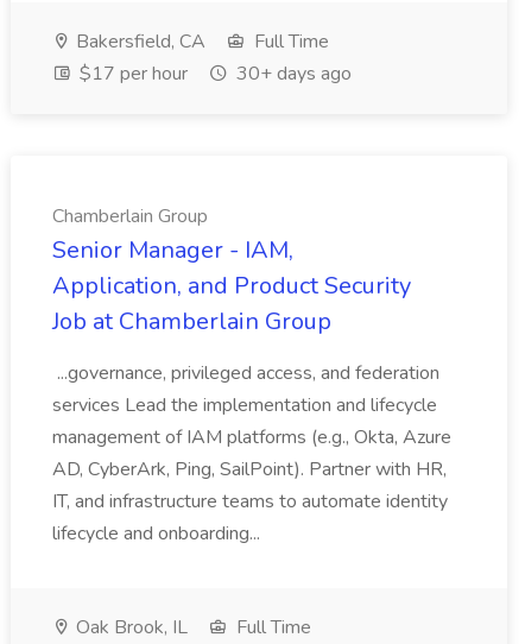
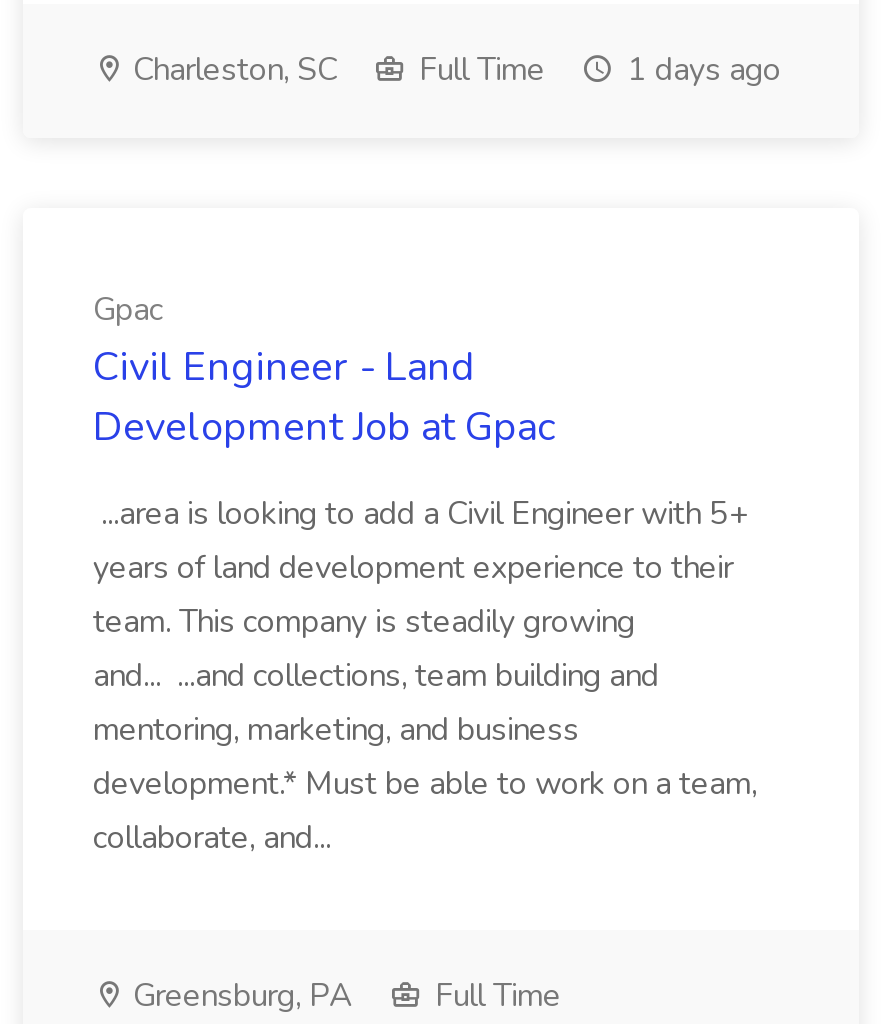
[71,29,205,55] Bakersfield, CA -> [125,48,337,92] Charleston, SC
[75,61,352,87] $17 per hour | 30+ days ago -> [619,48,781,92] 1 days ago
[52,203,411,337] Chamberlain Group | Senior Manager - IAM, | Application, and Product Security | Job at Chamberlain Group -> [93,288,555,454] Gpac | Civil Engineer - Land | Development Job at Gpac
[52,360,451,547] ...governance, privileged access, and federation | services Lead the implementation and lifecycle | management of IAM platforms (e.g., Okta, Azure | AD, CyberArk, Ping, SailPoint). Partner with HR, | IT, and infrastructure teams to automate identity | lifecycle and onboarding... -> [93,492,757,860] ...area is looking to add a Civil Engineer with 5+ | years of land development experience to their | team. This company is steadily growing | and... ...and collections, team building and | mentoring, marketing, and business | development.* Must be able to work on a team, | collaborate, and...
[71,614,188,640] Oak Brook, IL -> [125,974,353,1018] Greensburg, PA

